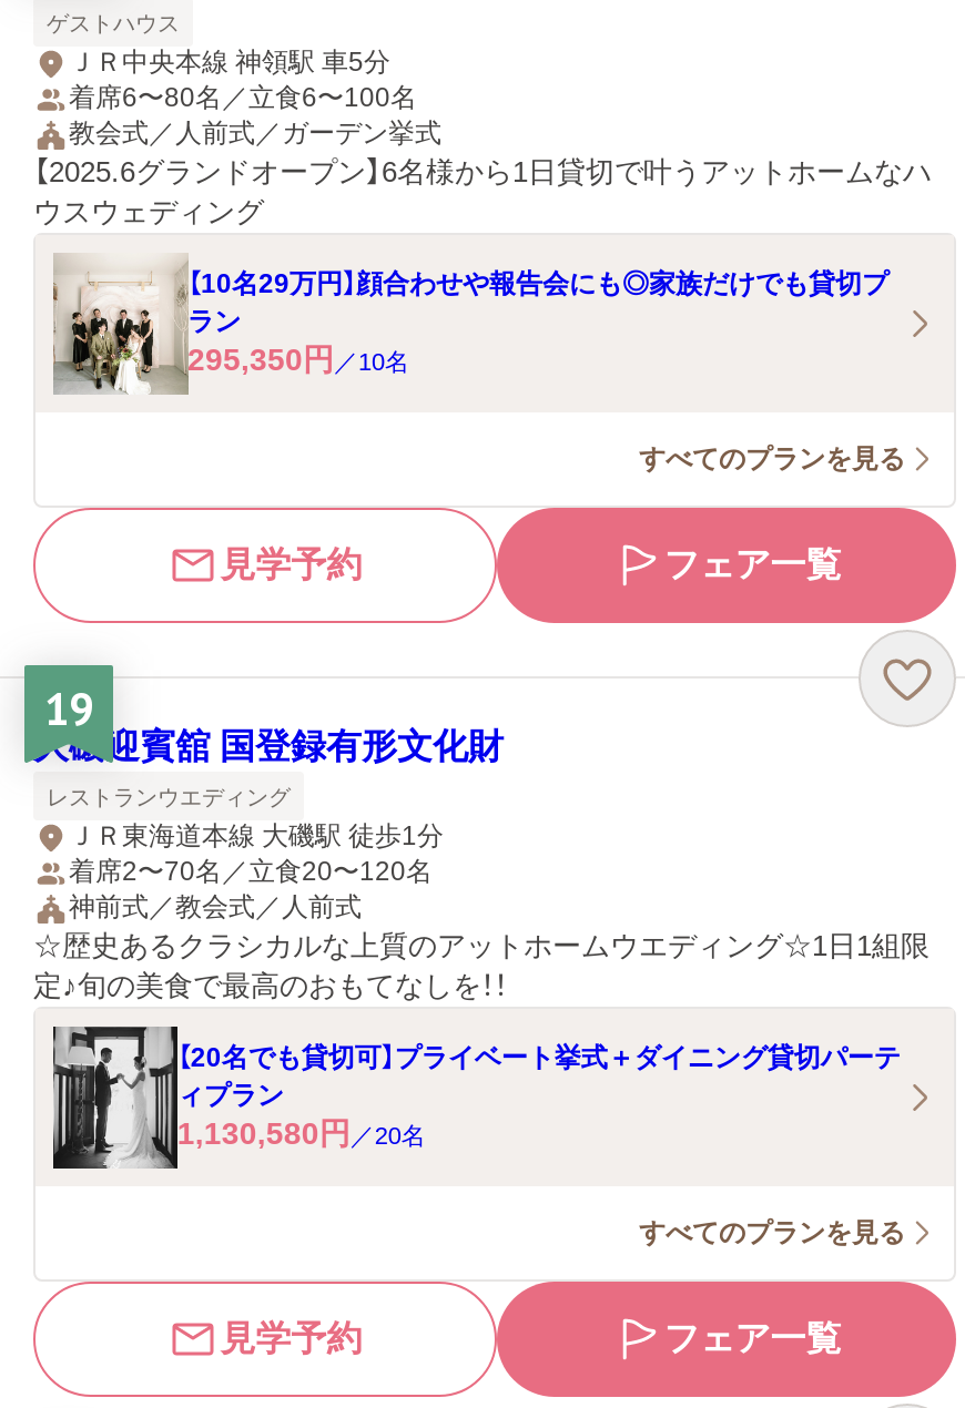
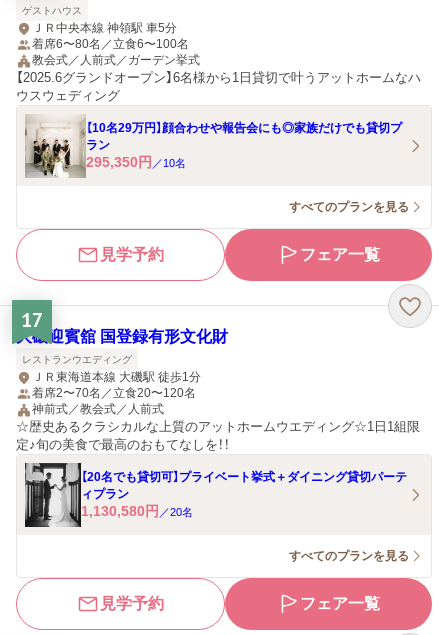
[44,681,93,738] 19 -> [21,307,43,333] 17

